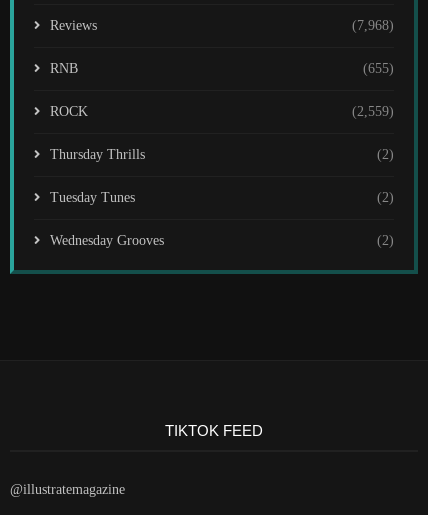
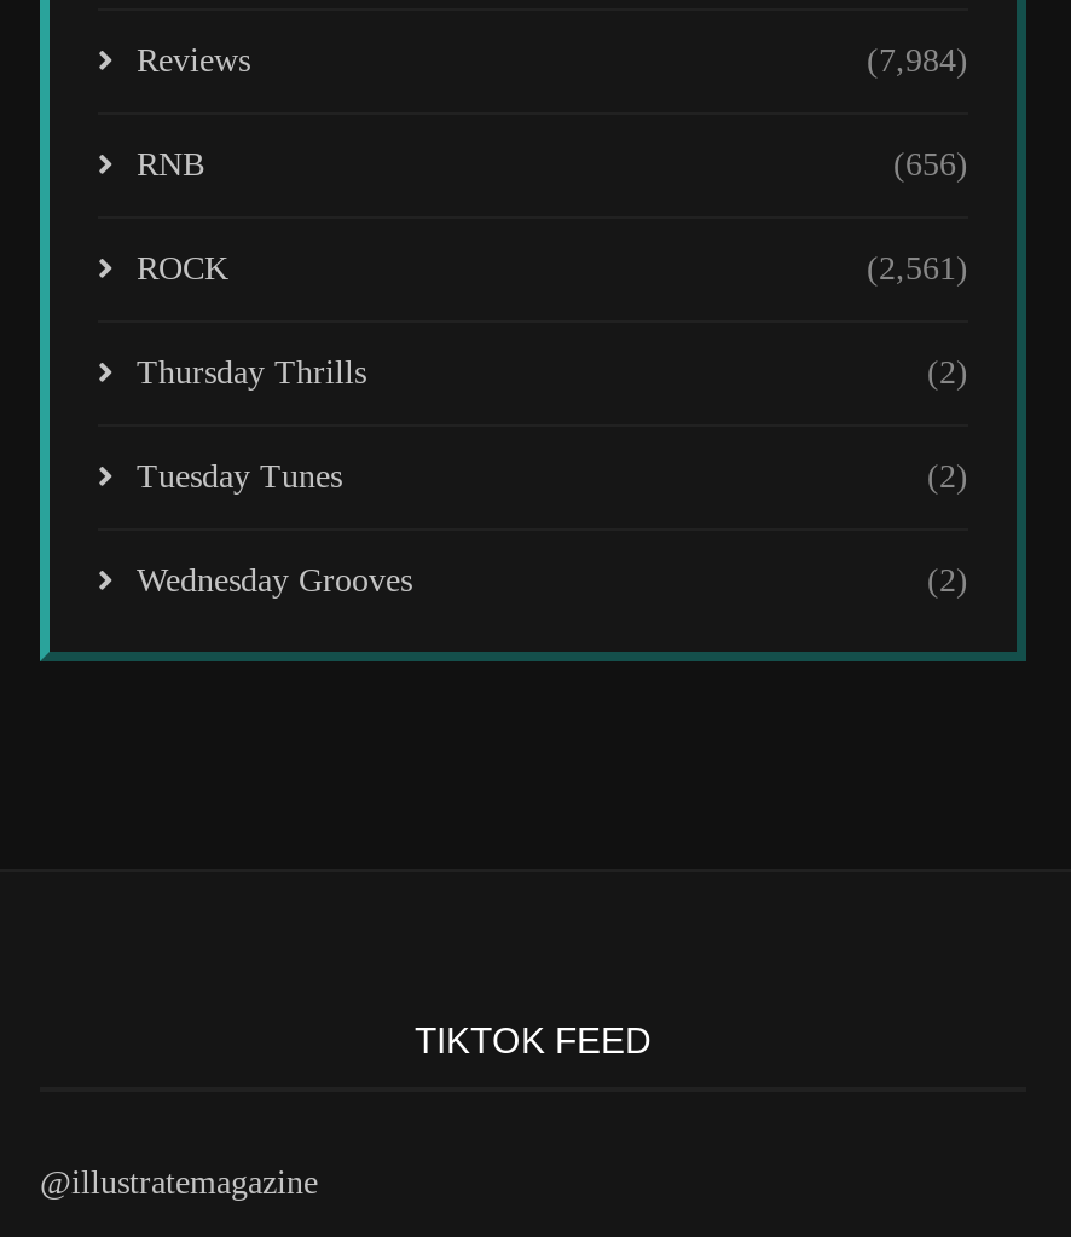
[352,18,394,33] (7,968) -> [867,41,968,77] (7,984)
[363,61,394,76] (655) -> [893,145,968,181] (656)
[352,104,394,119] (2,559) -> [867,249,968,285] (2,561)

